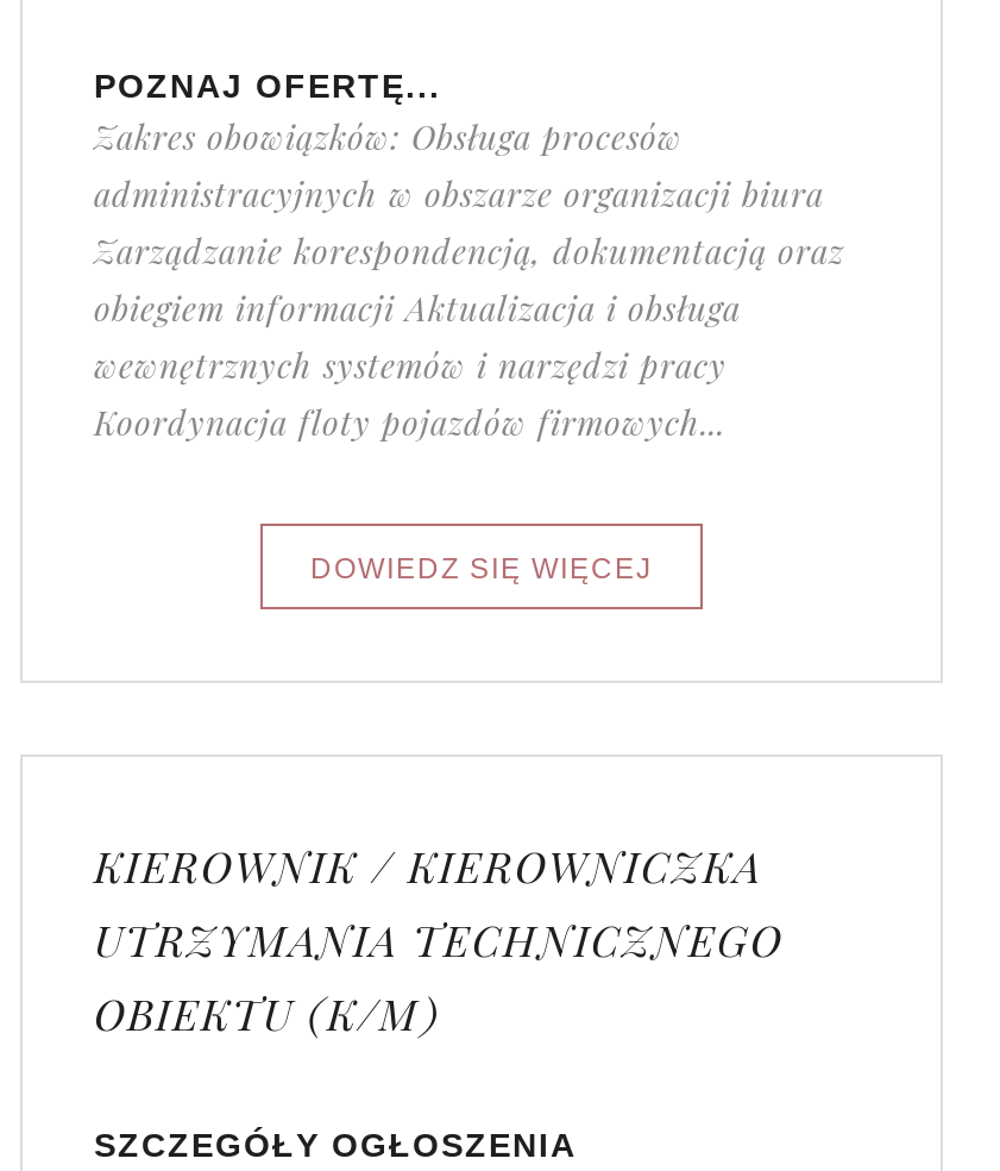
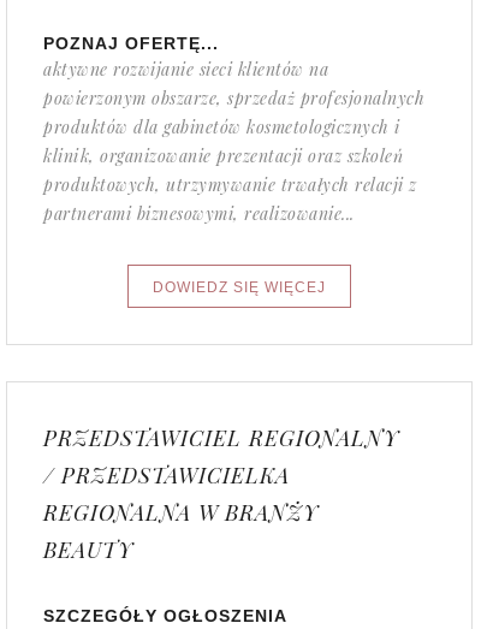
[94,114,844,445] Zakres obowiązków: Obsługa procesów | administracyjnych w obszarze organizacji biura | Zarządzanie korespondencją, dokumentacją oraz | obiegiem informacji Aktualizacja i obsługa | wewnętrznych systemów i narzędzi pracy | Koordynacja floty pojazdów firmowych... -> [43,58,424,225] aktywne rozwijanie sieci klientów na | powierzonym obszarze, sprzedaż profesjonalnych | produktów dla gabinetów kosmetologicznych i | klinik, organizowanie prezentacji oraz szkoleń | produktowych, utrzymywanie trwałych relacji z | partnerami biznesowymi, realizowanie...
[94,838,784,1042] KIEROWNIK / KIEROWNICZKA | UTRZYMANIA TECHNICZNEGO | OBIEKTU (K/M) -> [43,423,399,564] PRZEDSTAWICIEL REGIONALNY | / PRZEDSTAWICIELKA | REGIONALNA W BRANŻY | BEAUTY

